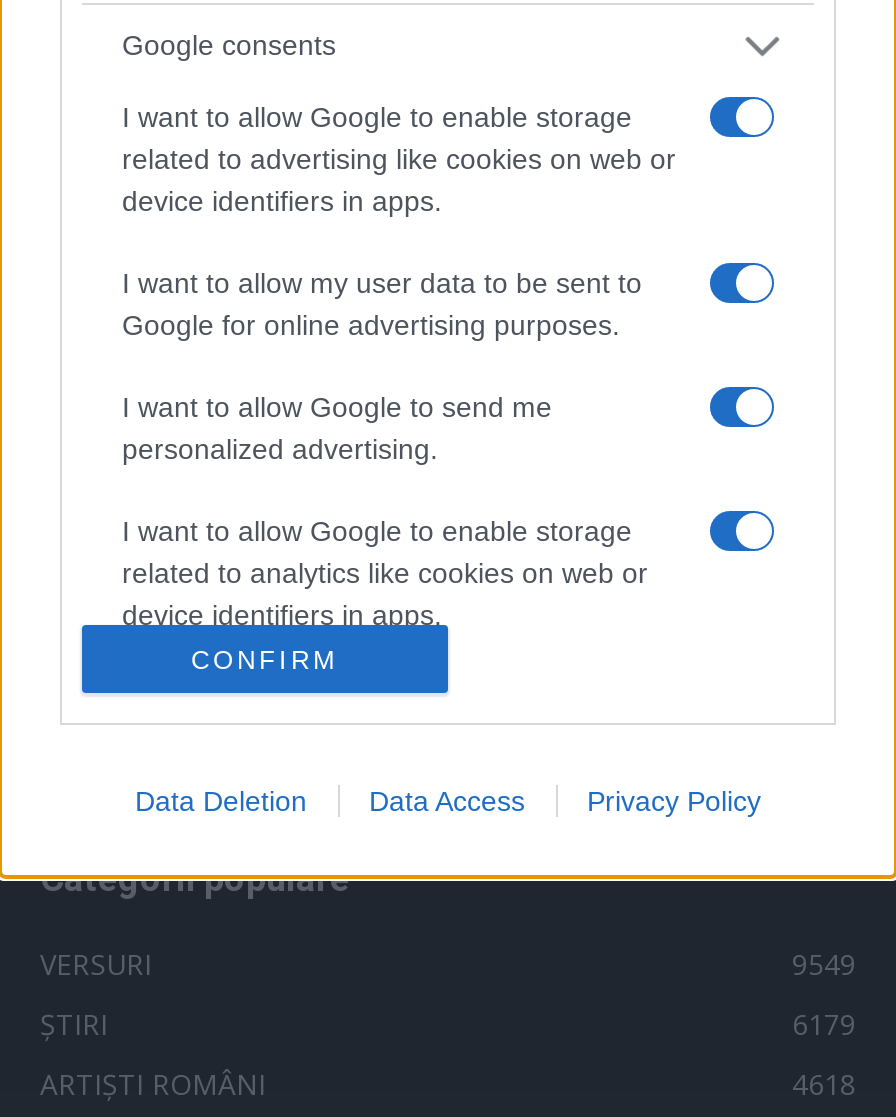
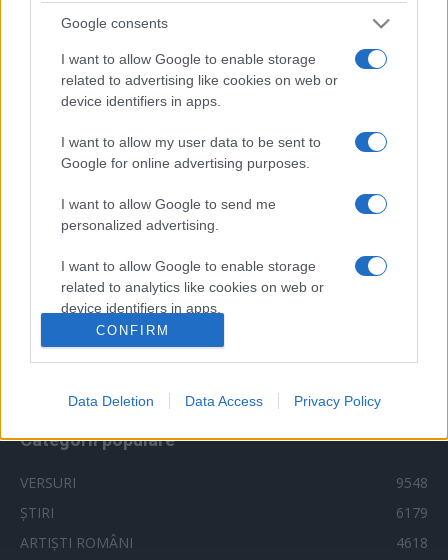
[792,946,856,984] 9549 -> [396,473,428,492] 9548

